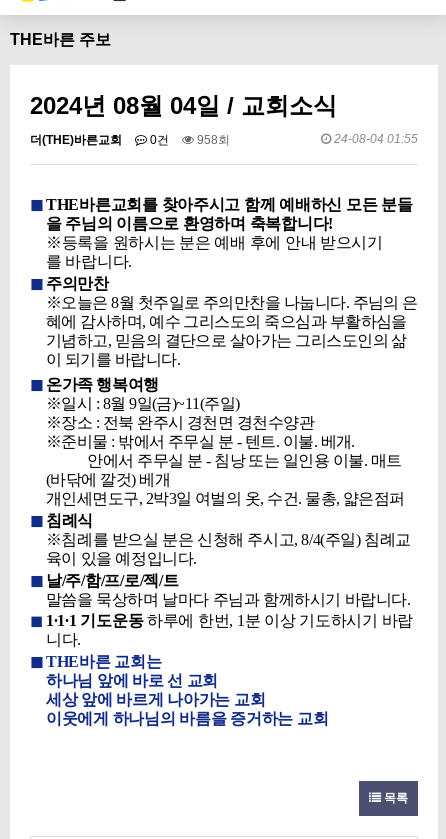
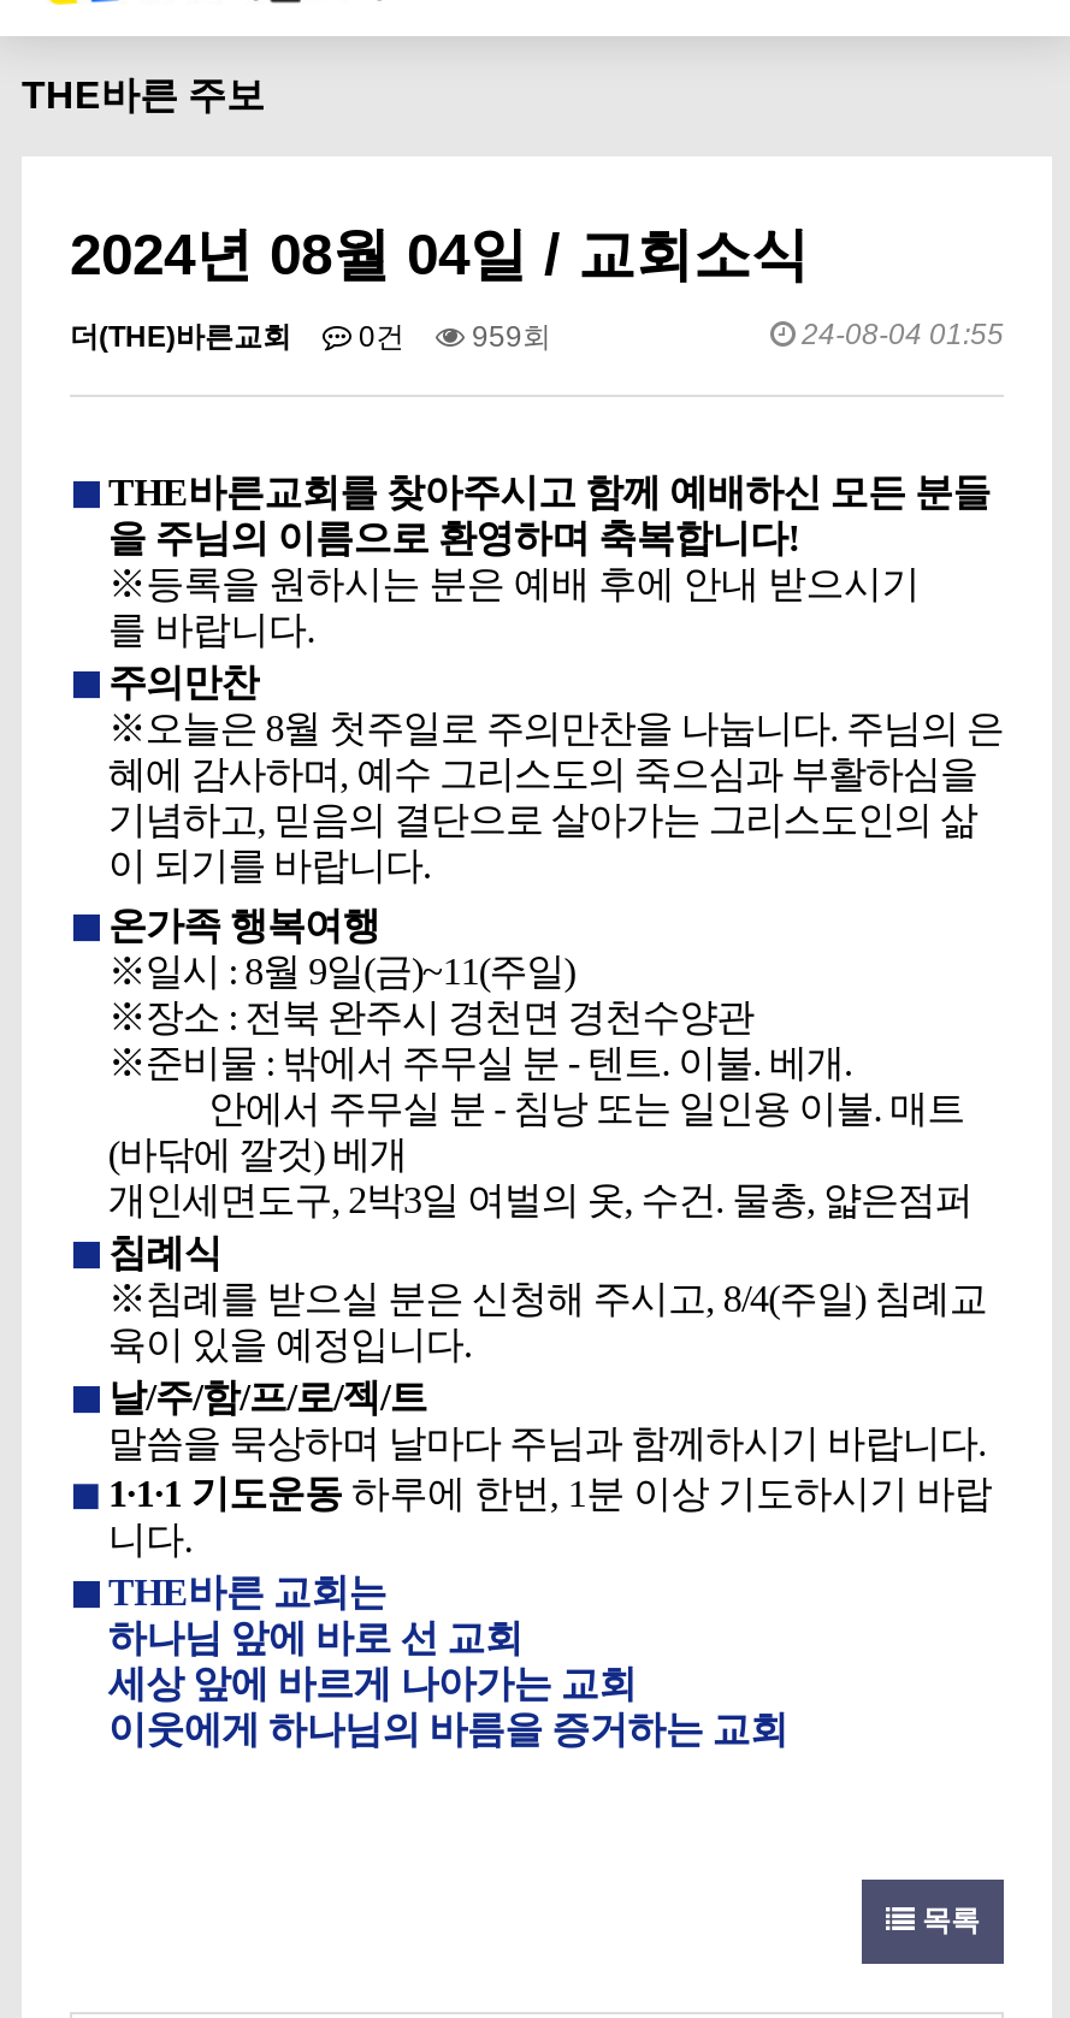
[194,133,230,147] 958회 -> [465,320,551,354] 959회

